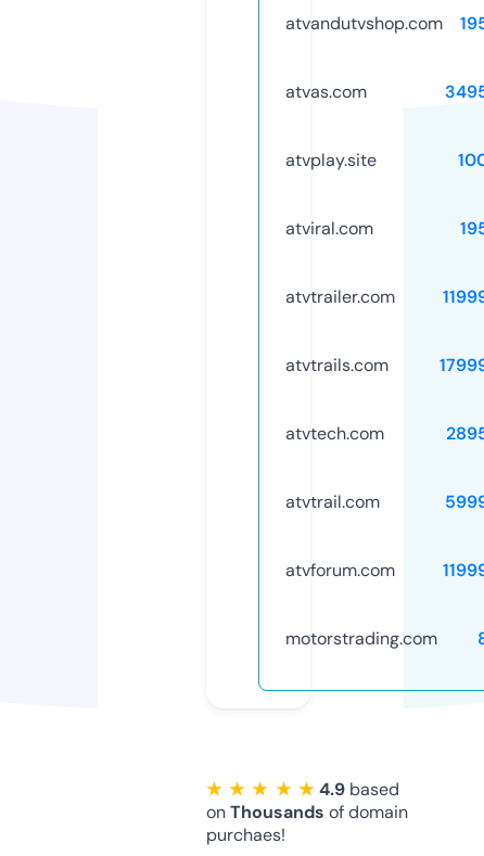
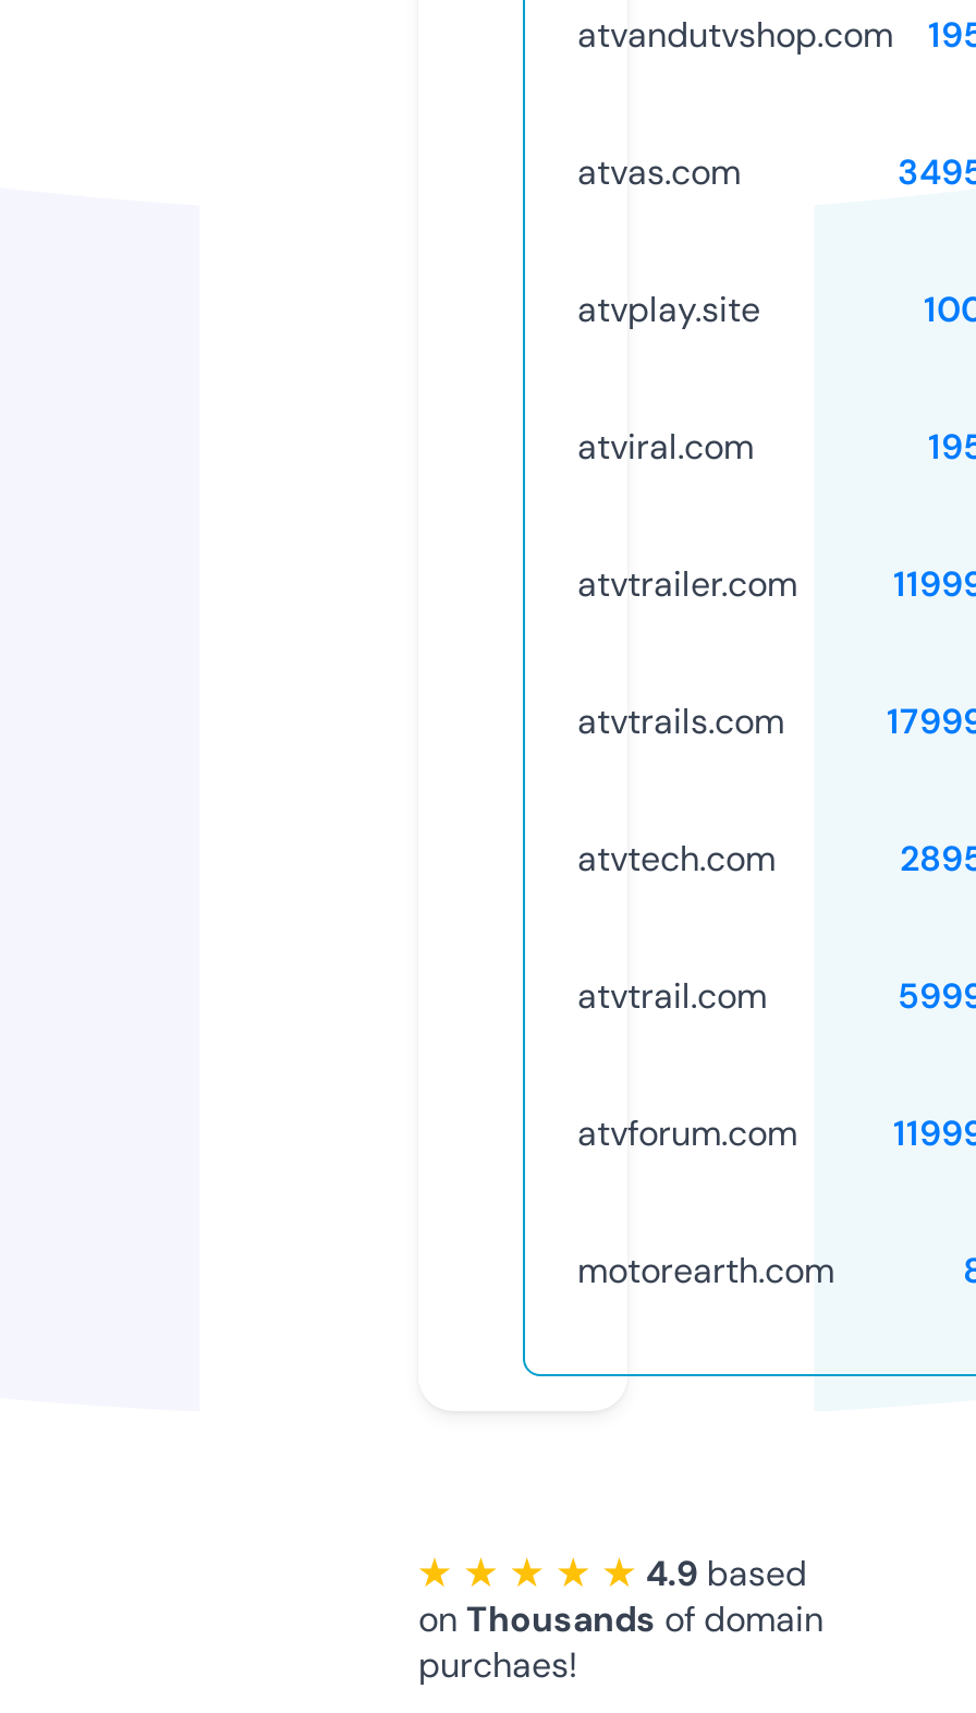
[285,627,437,650] motorstrading.com -> [577,1247,834,1293] motorearth.com

